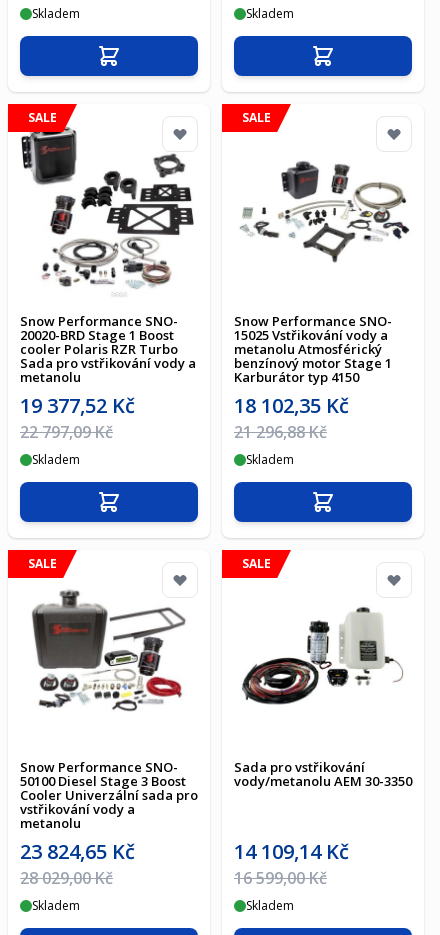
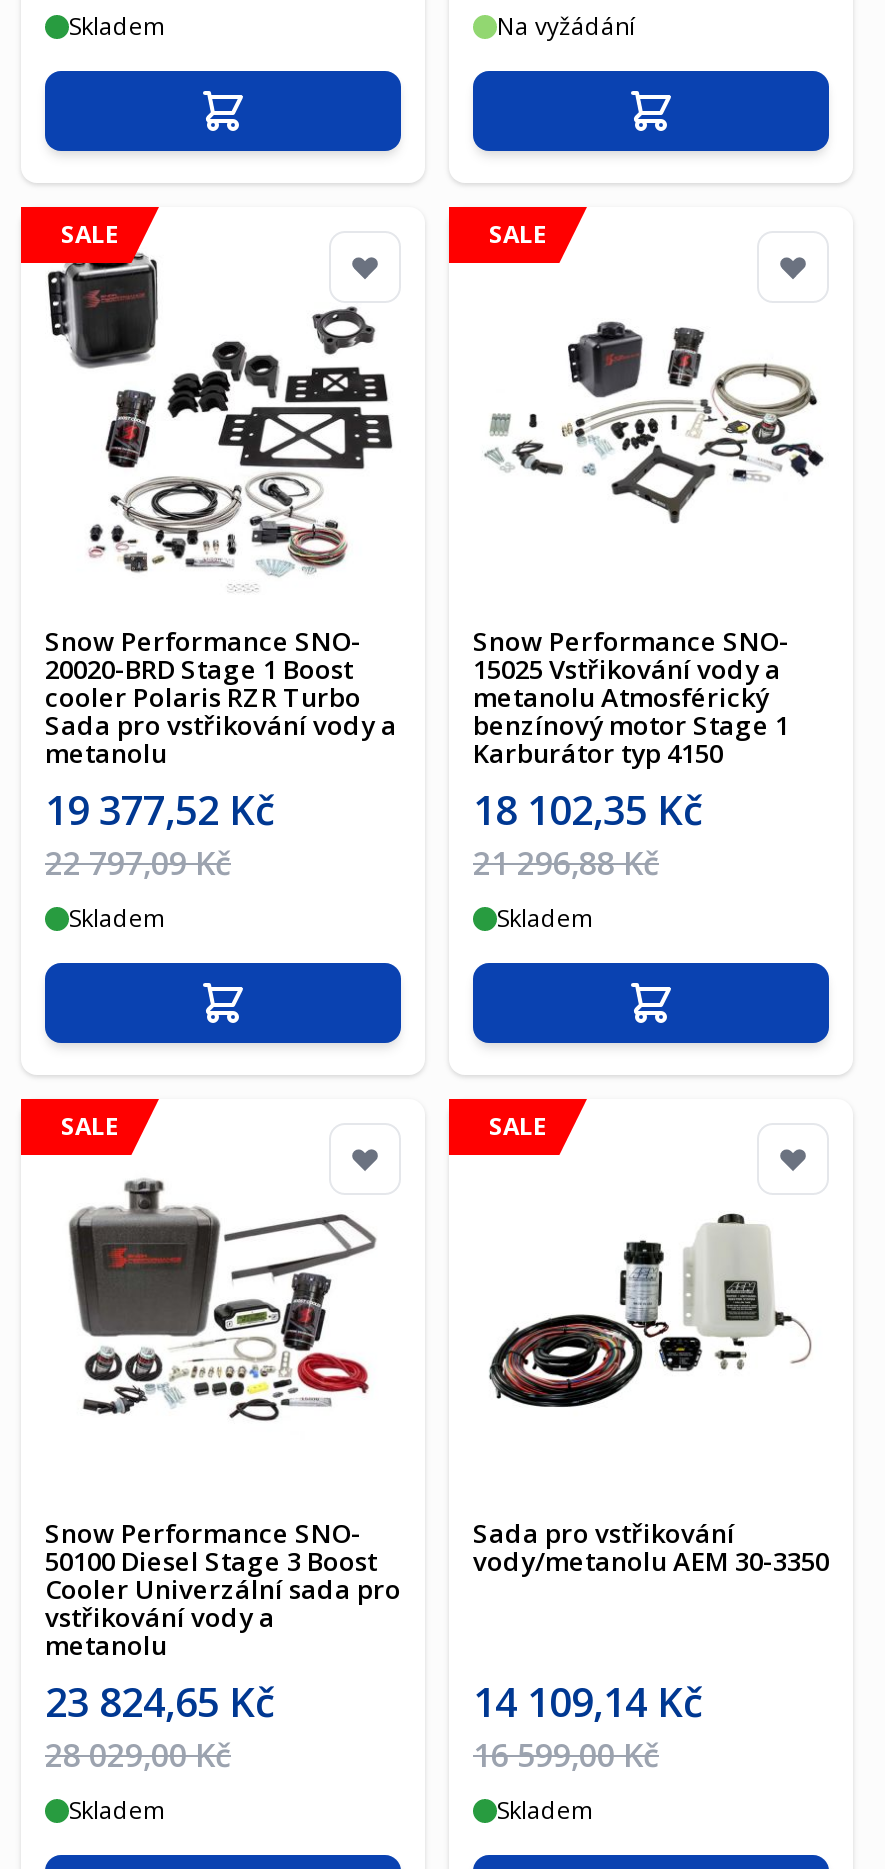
[246,5,294,22] Skladem -> [497,9,635,43] Na vyžádání

